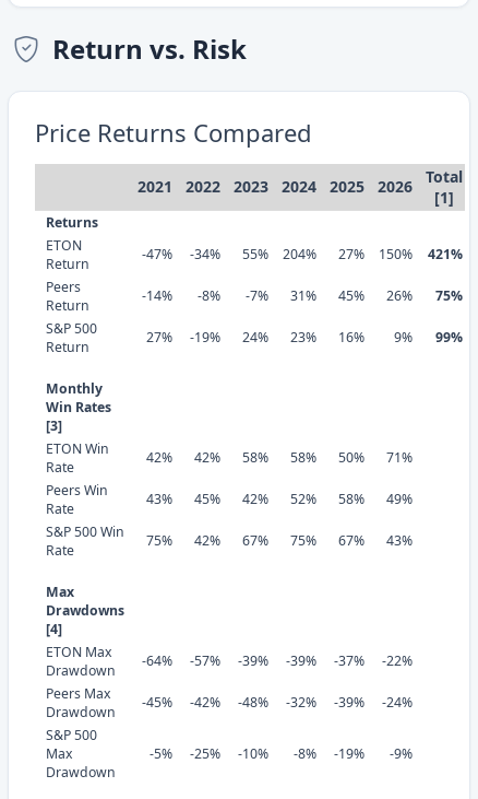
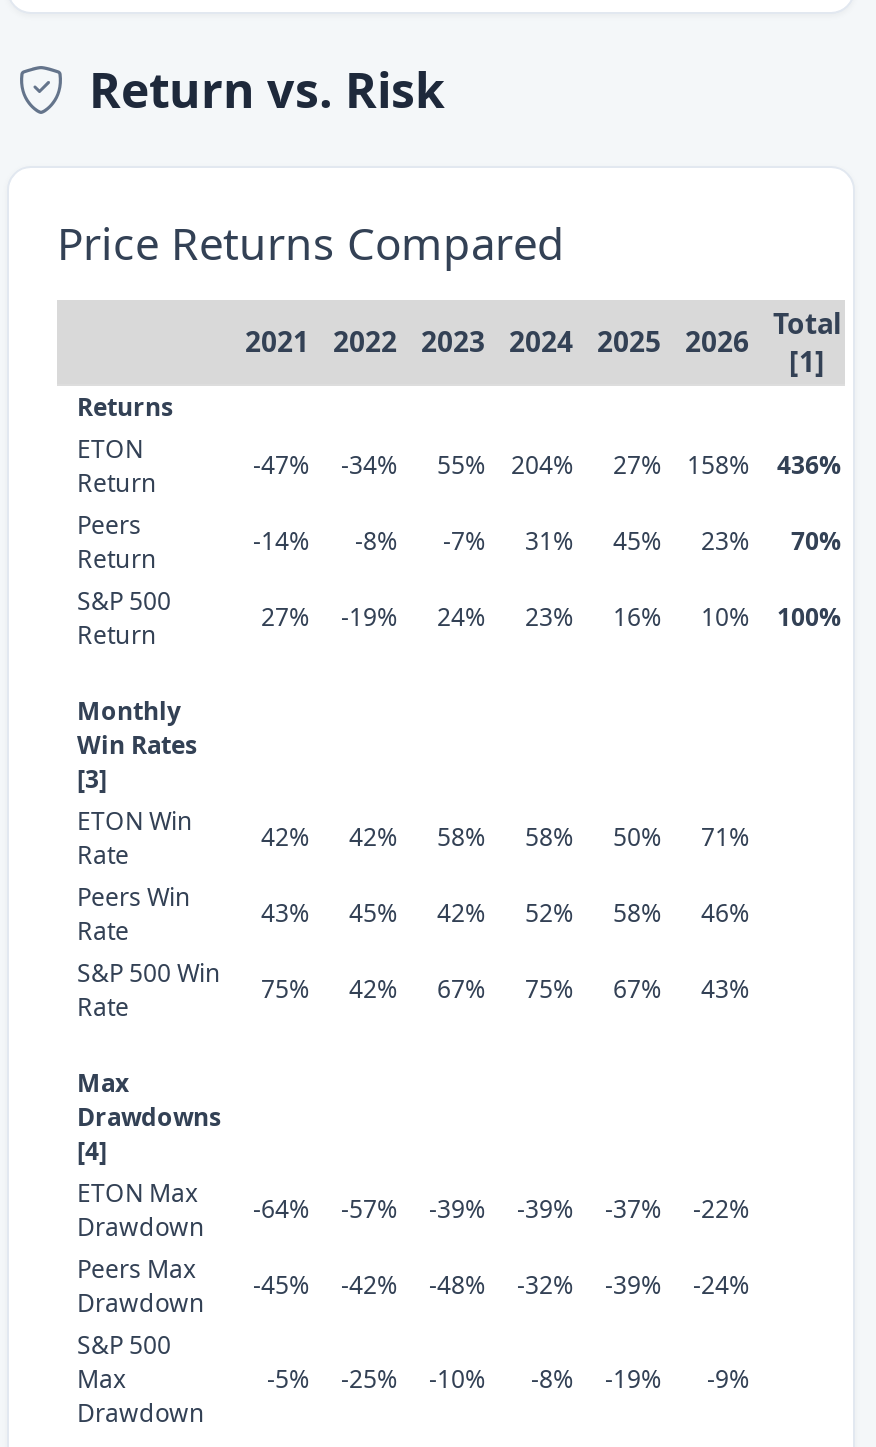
[379,245,413,263] 150% -> [687,448,749,482] 158%
[428,245,463,263] 421% -> [777,448,841,482] 436%
[386,286,413,305] 26% -> [701,524,749,558] 23%
[435,286,463,305] 75% -> [791,524,841,558] 70%
[394,328,413,346] 9% -> [701,600,749,634] 10%
[435,328,463,346] 99% -> [777,600,841,634] 100%
[146,490,413,508] 43% 45% 42% 52% 58% 49% -> [261,896,749,930] 43% 45% 42% 52% 58% 46%

